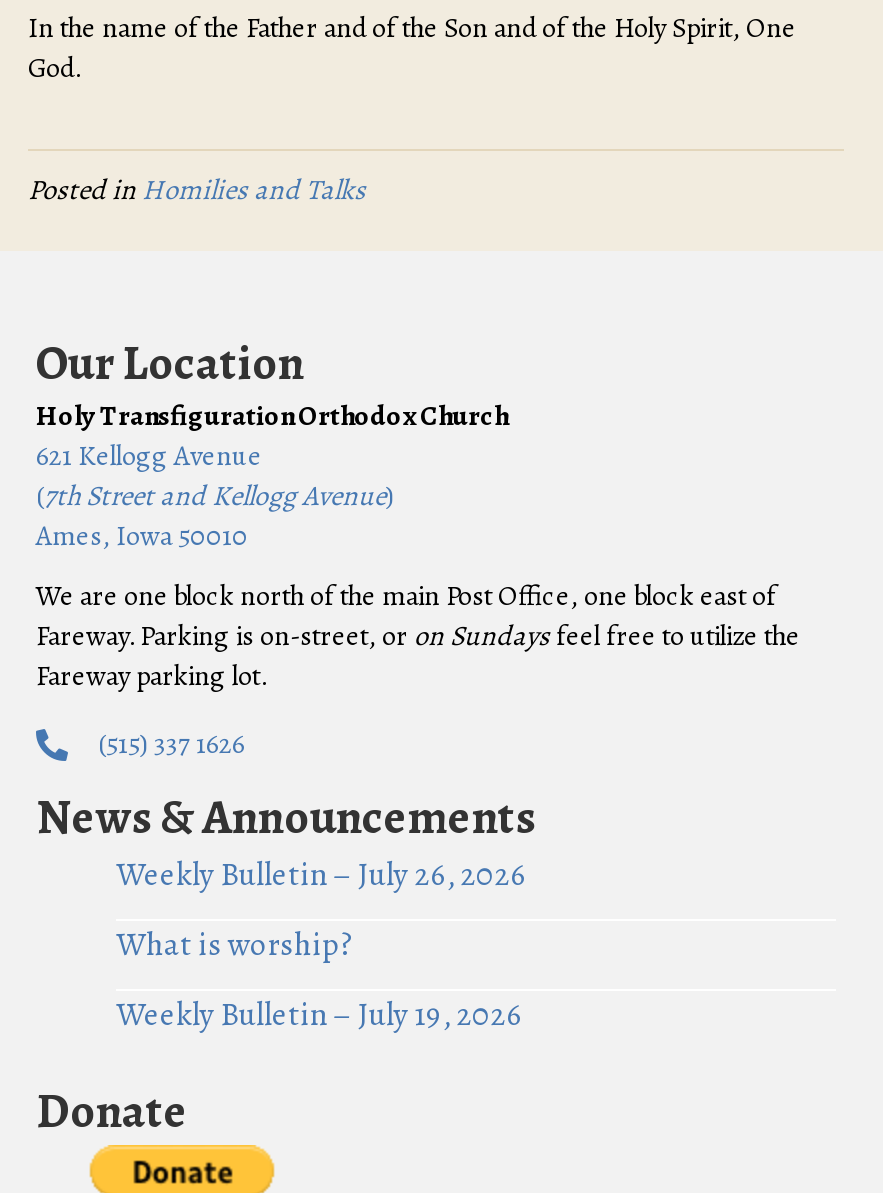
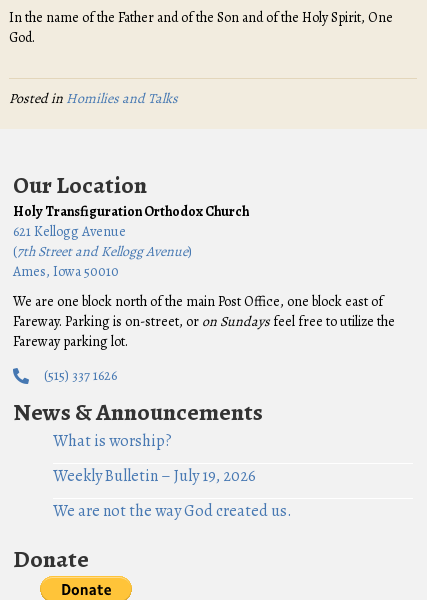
[116,853,526,897] Weekly Bulletin – July 26, 2026 -> none
moved [116,923,522,1037] -> [53,430,256,487]: What is worship? | Weekly Bulletin – July 19, 2026
none -> [53,500,292,522] We are not the way God created us.

